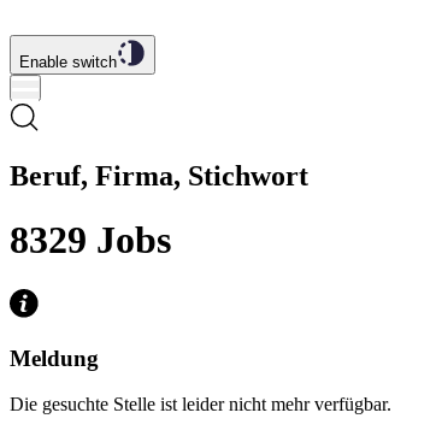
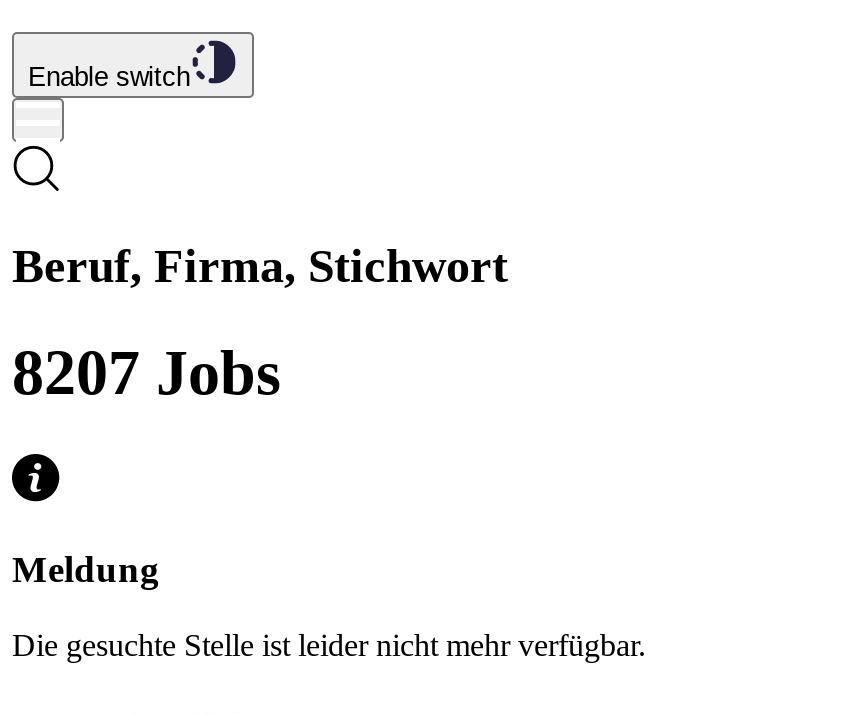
[10,218,171,262] 8329 Jobs -> [12,337,280,409] 8207 Jobs

